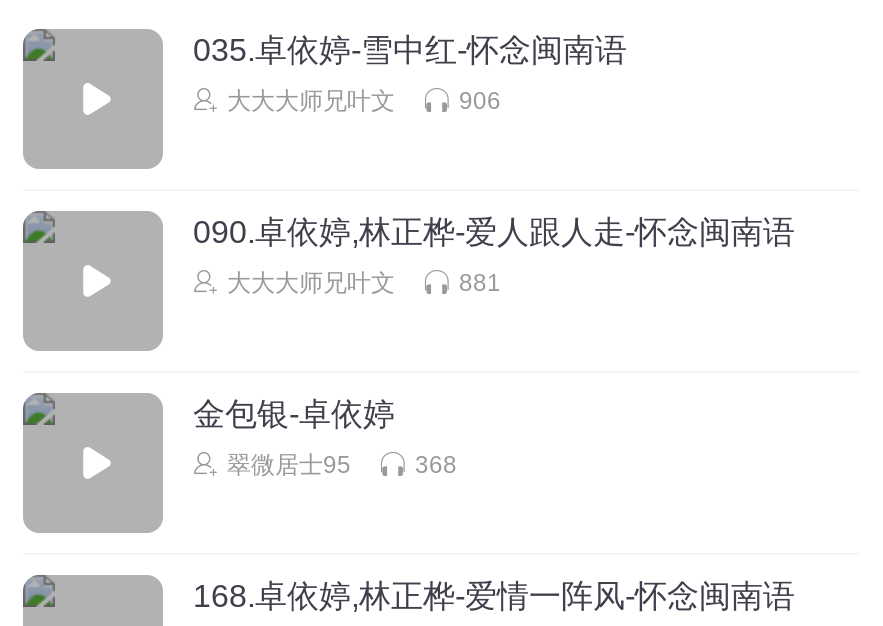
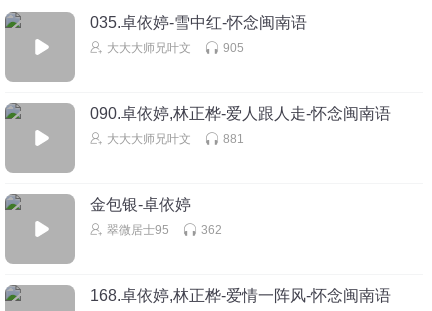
[459,86,501,114] 906 -> [223,40,244,54] 905
[415,450,457,478] 368 -> [201,222,222,236] 362

